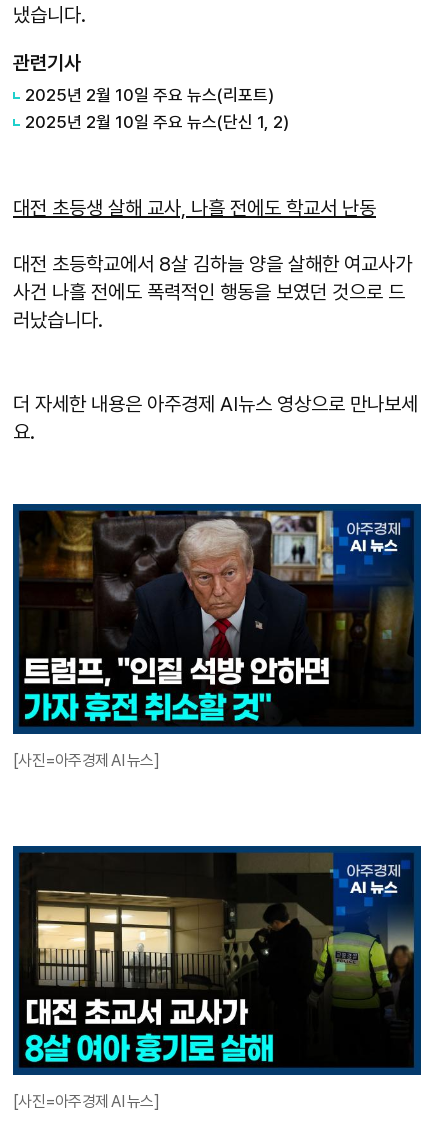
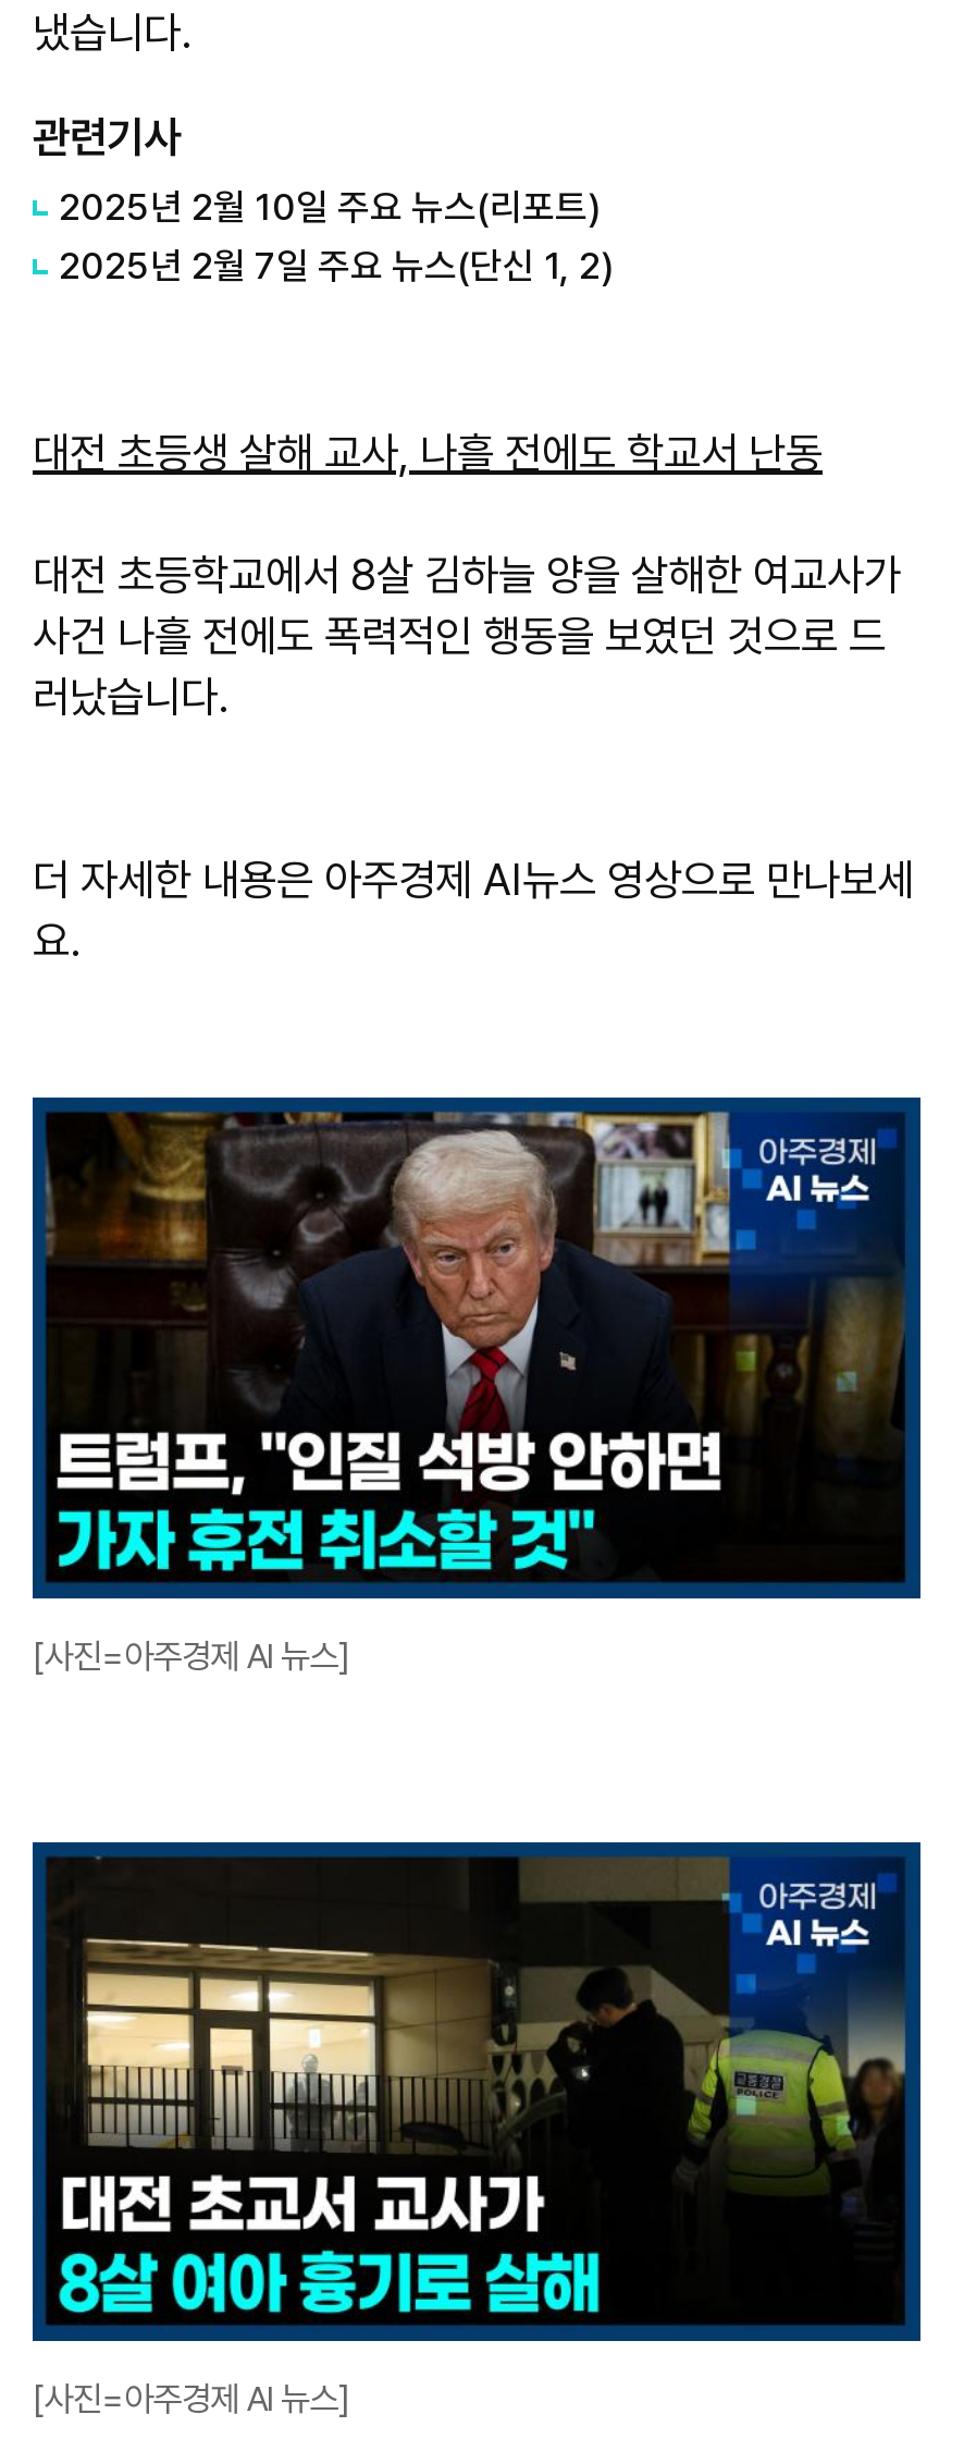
[25,112,289,132] 2025년 2월 10일 주요 뉴스(단신 1, 2) -> [59,245,614,288] 2025년 2월 7일 주요 뉴스(단신 1, 2)

